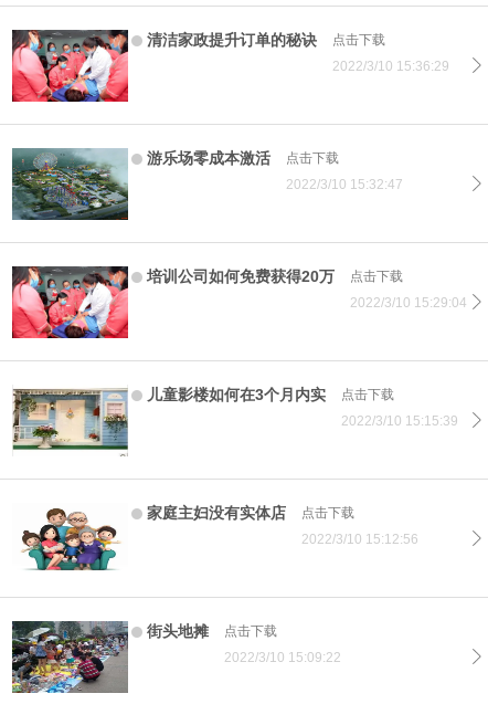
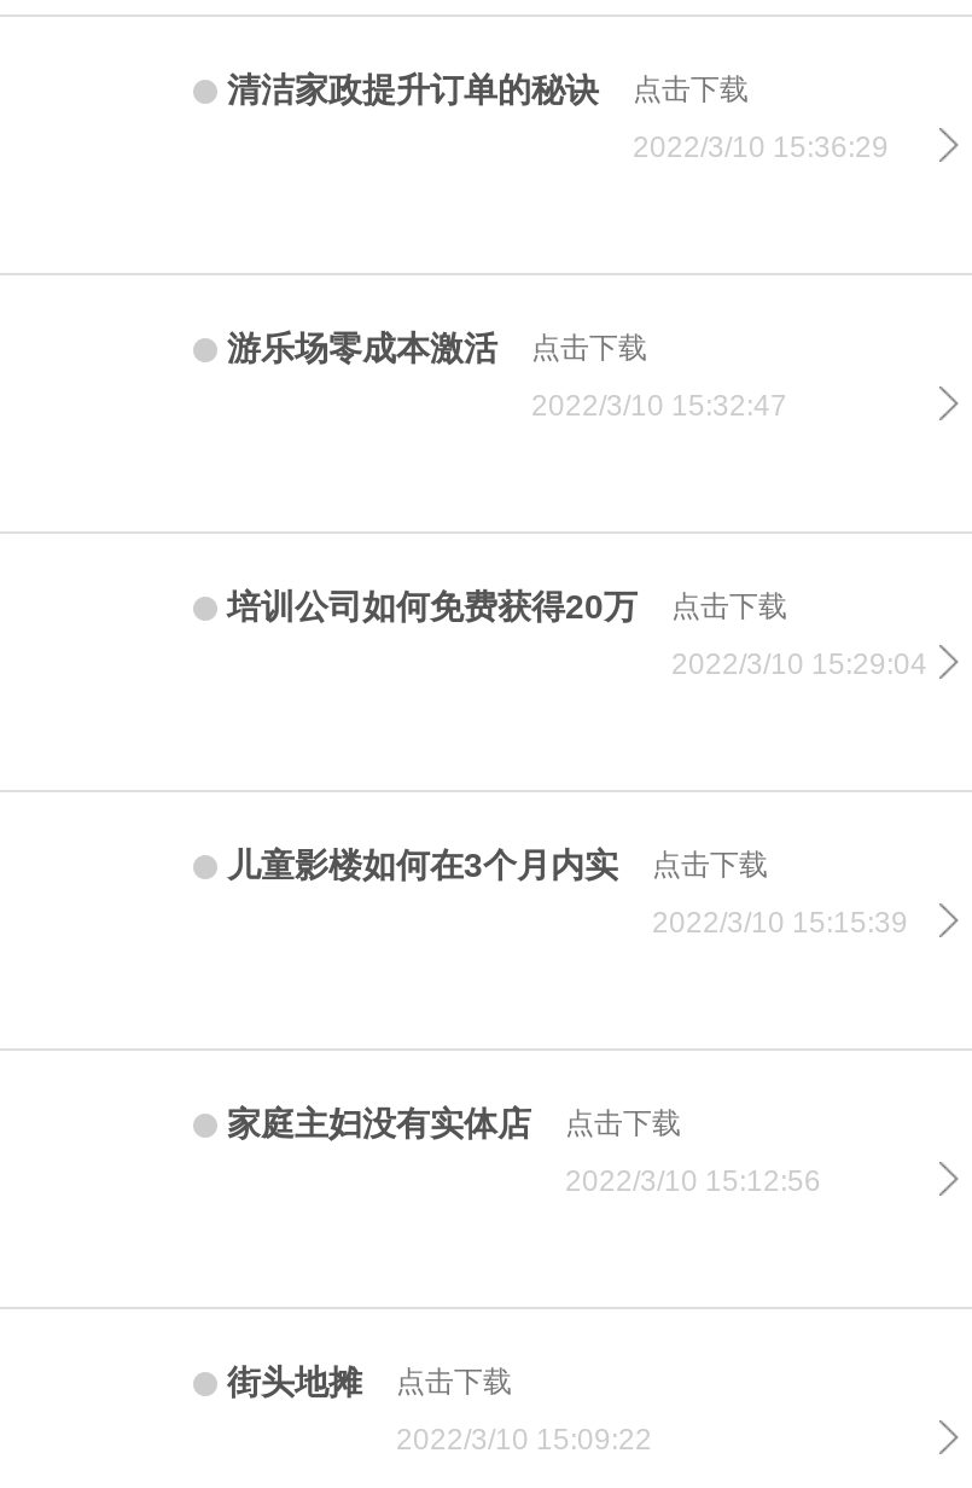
[11,29,129,103] [image] -> none
[11,147,129,221] [image] -> none
[11,265,129,339] [image] -> none
[11,387,129,456] [image] -> none
[21,507,121,571] [image] -> none
[11,620,129,694] [image] -> none

